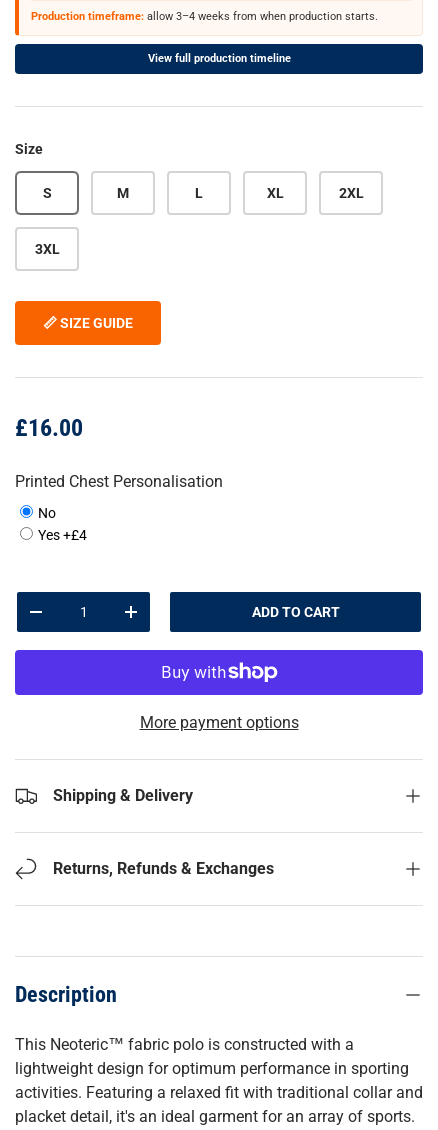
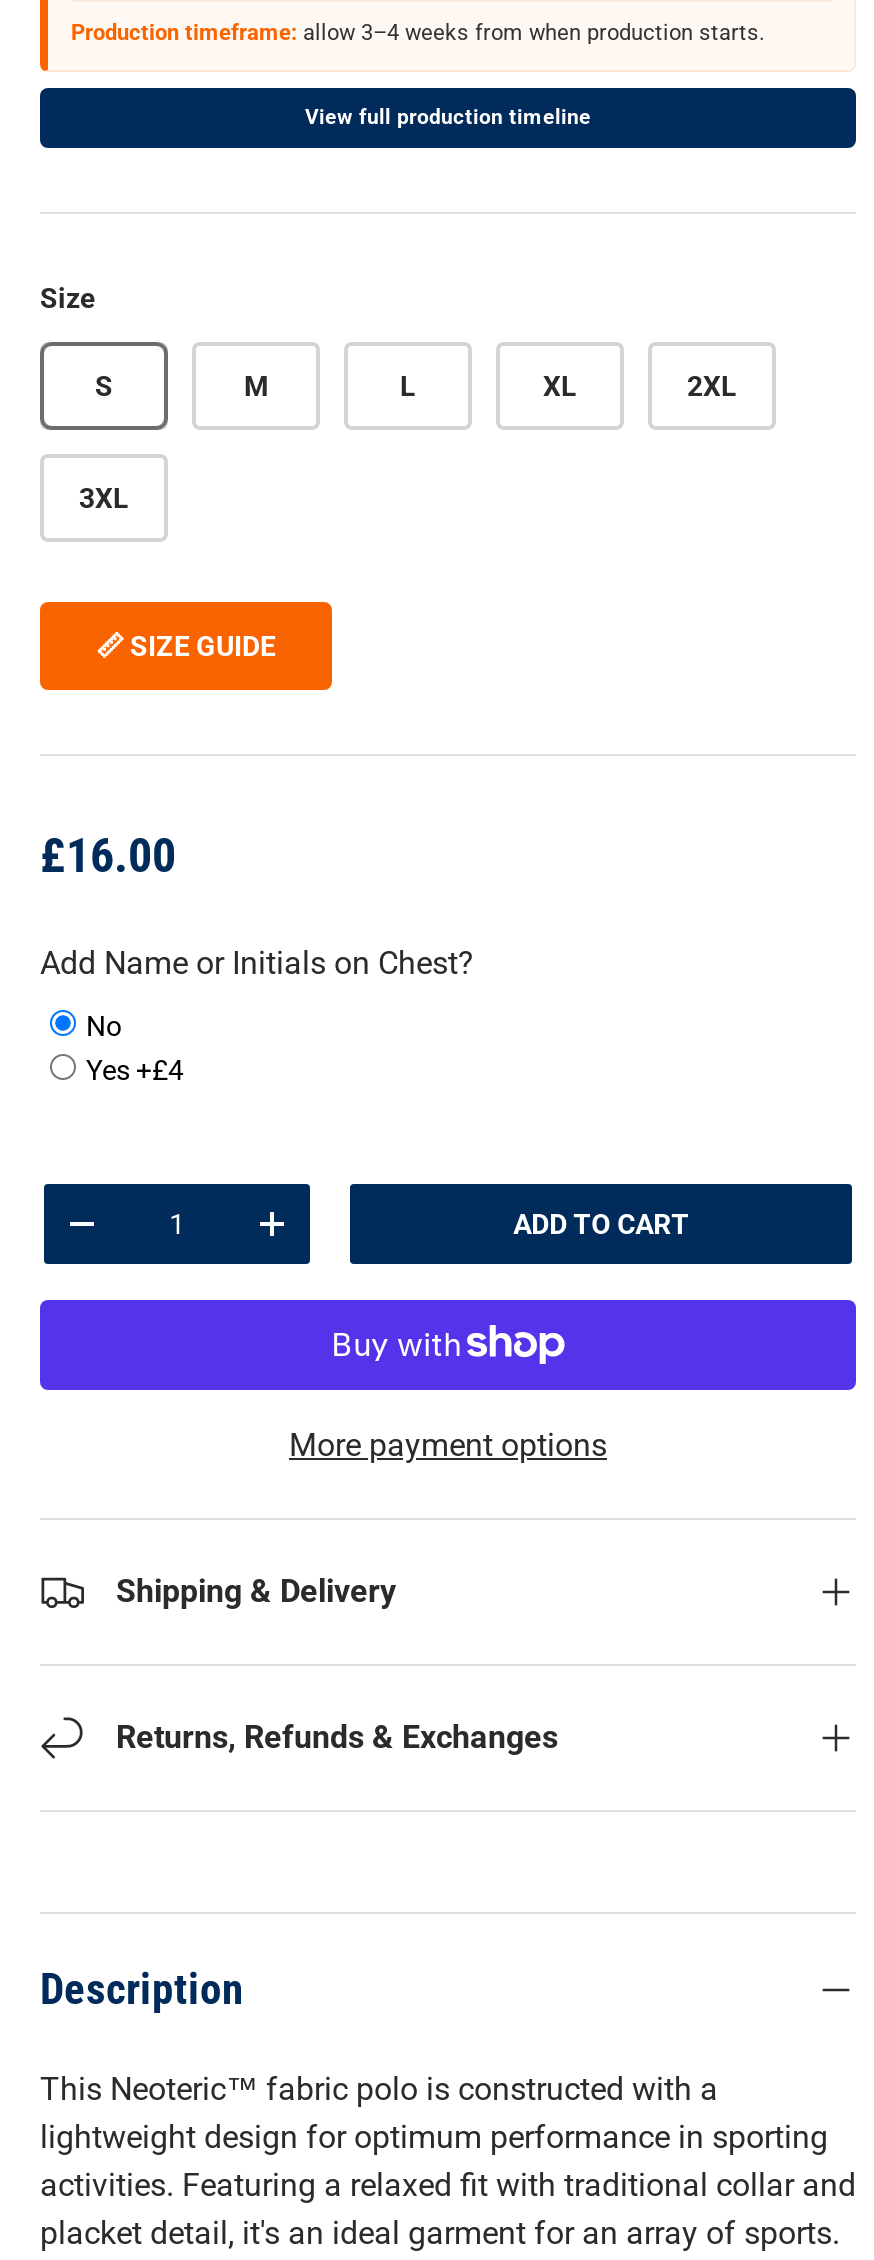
[15,472,223,491] Printed Chest Personalisation -> [40,944,474,982] Add Name or Initials on Chest?

